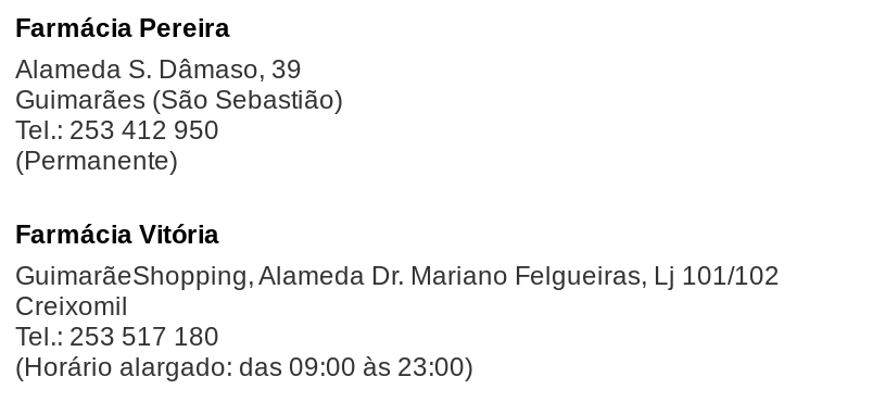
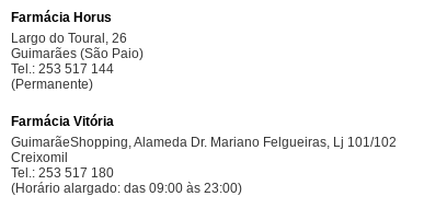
[15,13,343,146] Farmácia Pereira | Alameda S. Dâmaso, 39 | Guimarães (São Sebastião) | Tel.: 253 412 950 -> [11,10,144,77] Farmácia Horus | Largo do Toural, 26 | Guimarães (São Paio) | Tel.: 253 517 144

